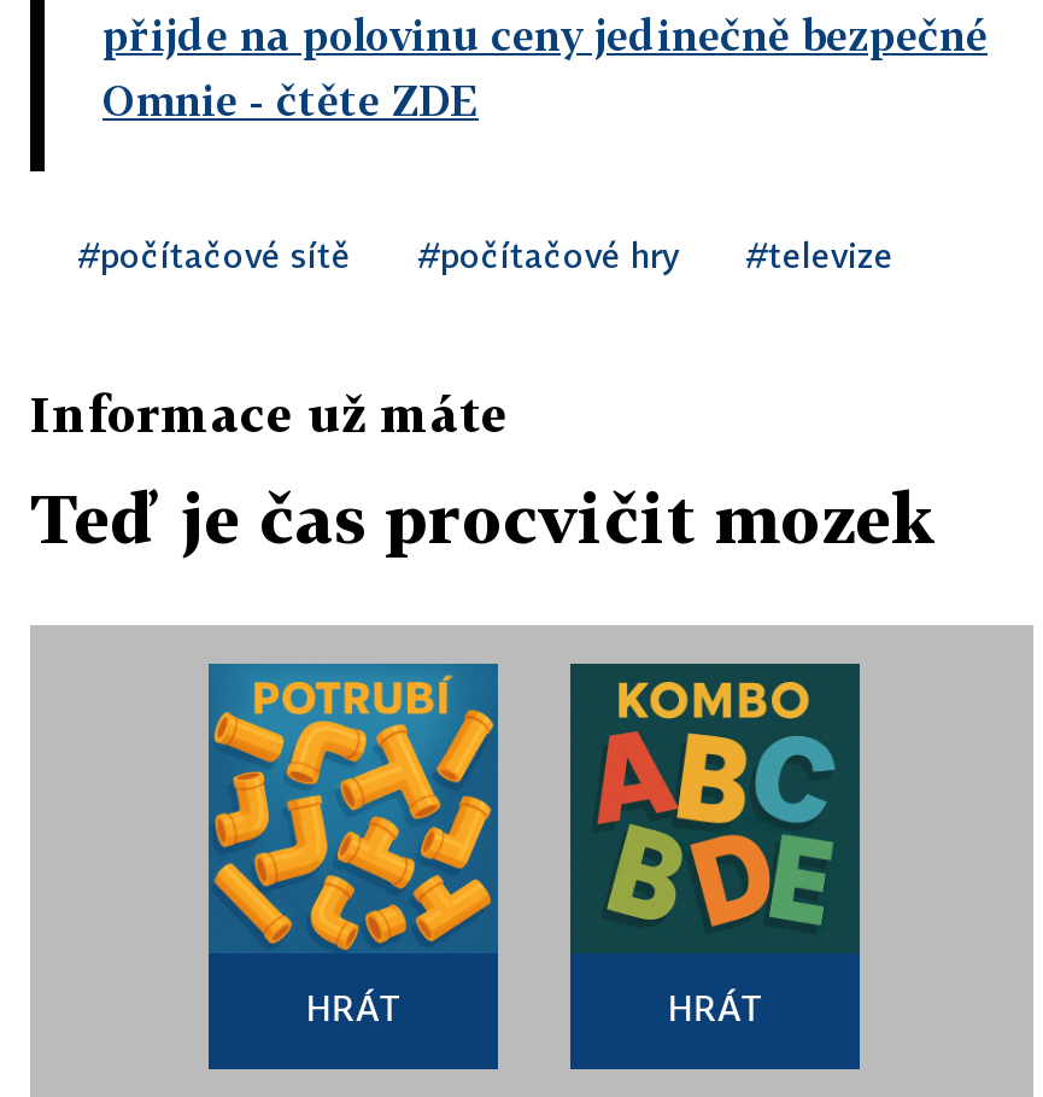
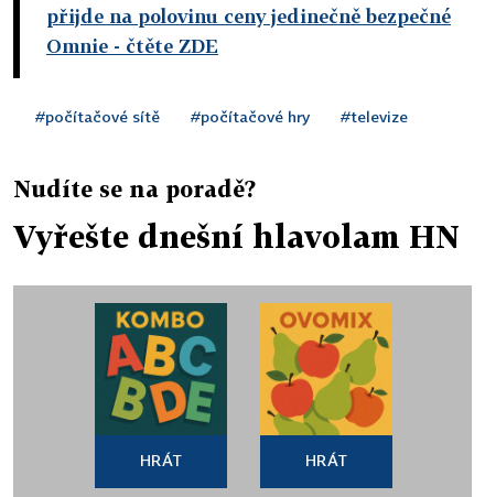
[30,383,508,441] Informace už máte -> [13,175,256,201] Nudíte se na poradě?
[30,477,937,557] Teď je čas procvičit mozek -> [13,218,460,254] Vyřešte dnešní hlavolam HN
[209,664,498,953] [image] -> [95,303,227,435] [image]
[568,661,862,953] [image] -> [259,302,394,436] [image]

